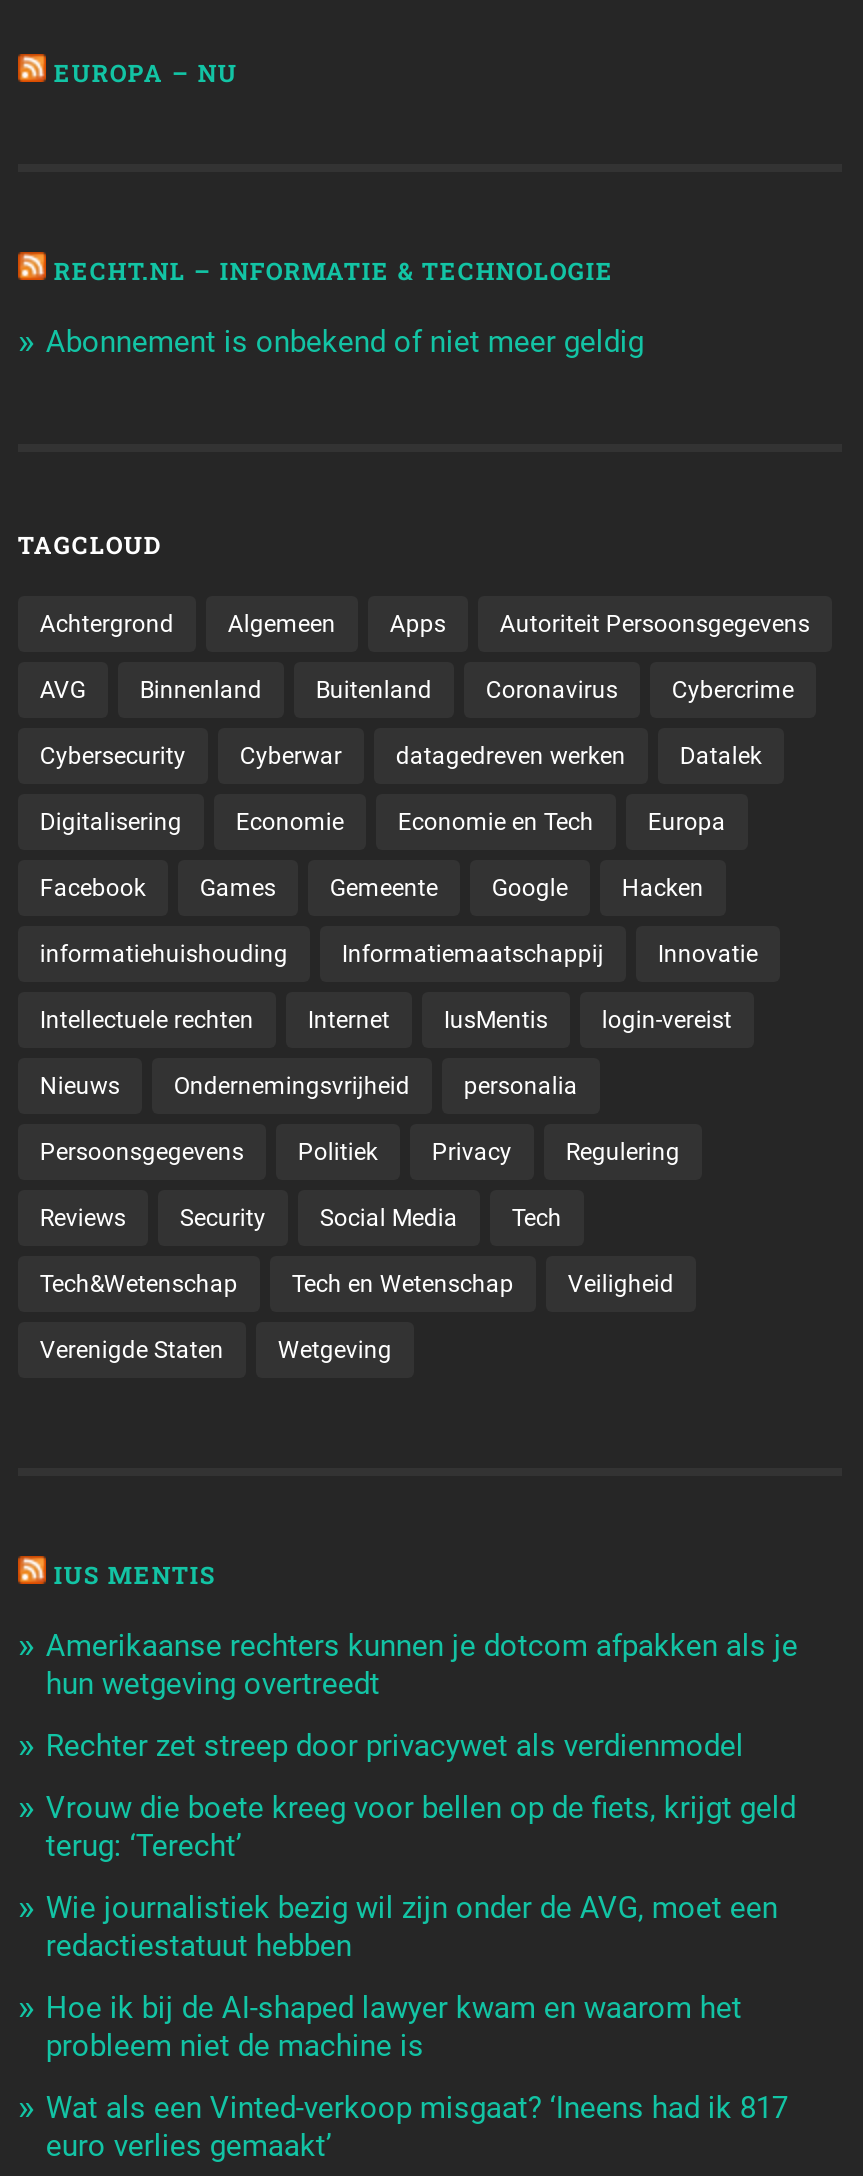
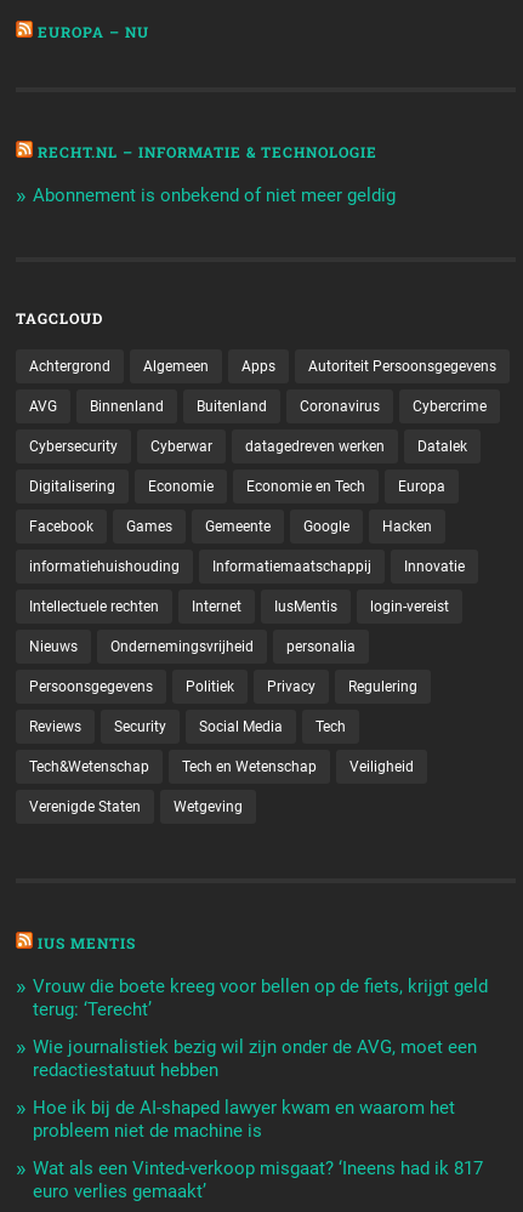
[46,1628,798,1764] Amerikaanse rechters kunnen je dotcom afpakken als je | hun wetgeving overtreedt | Rechter zet streep door privacywet als verdienmodel -> none

